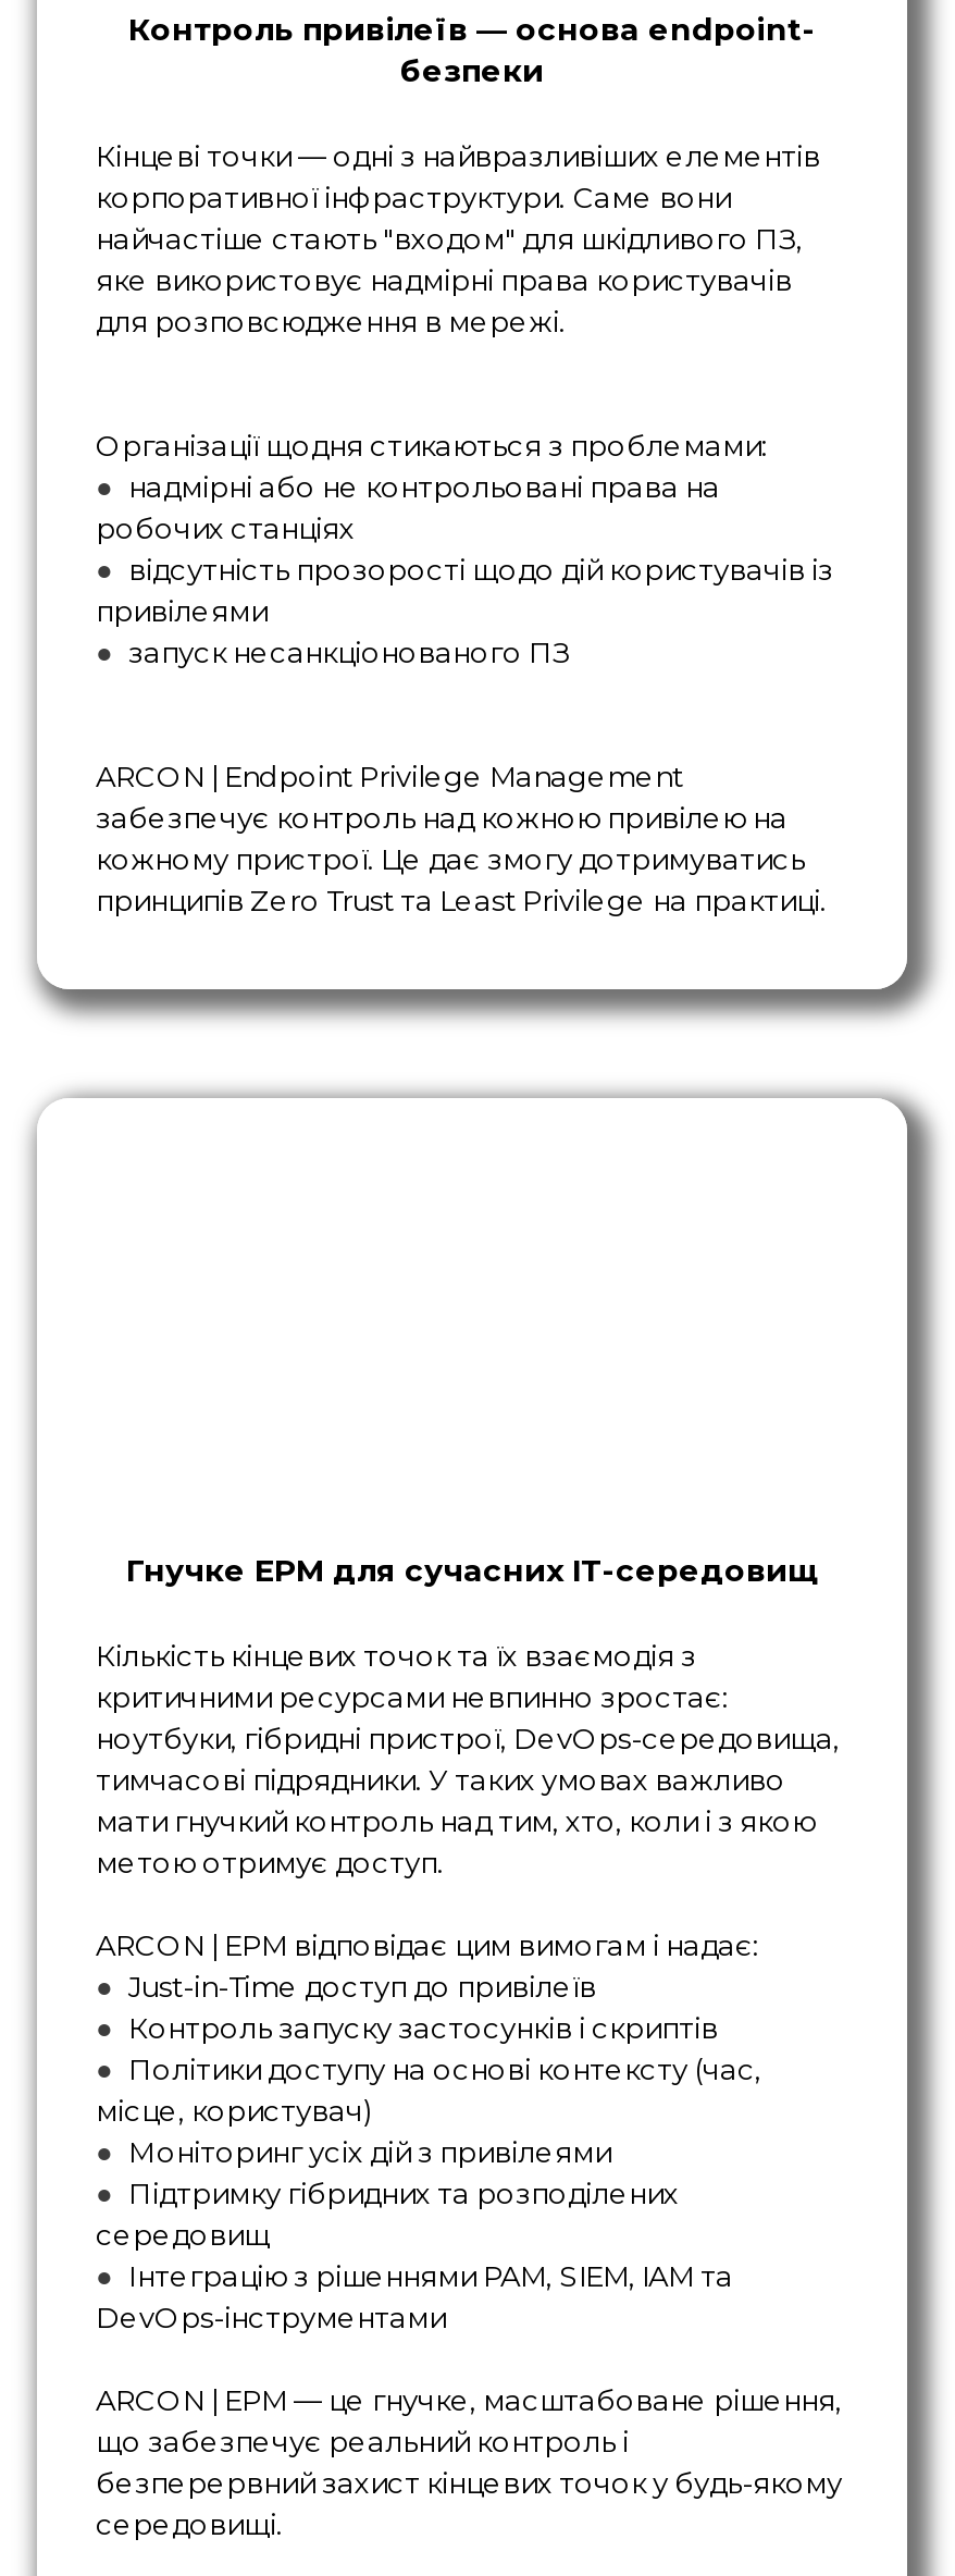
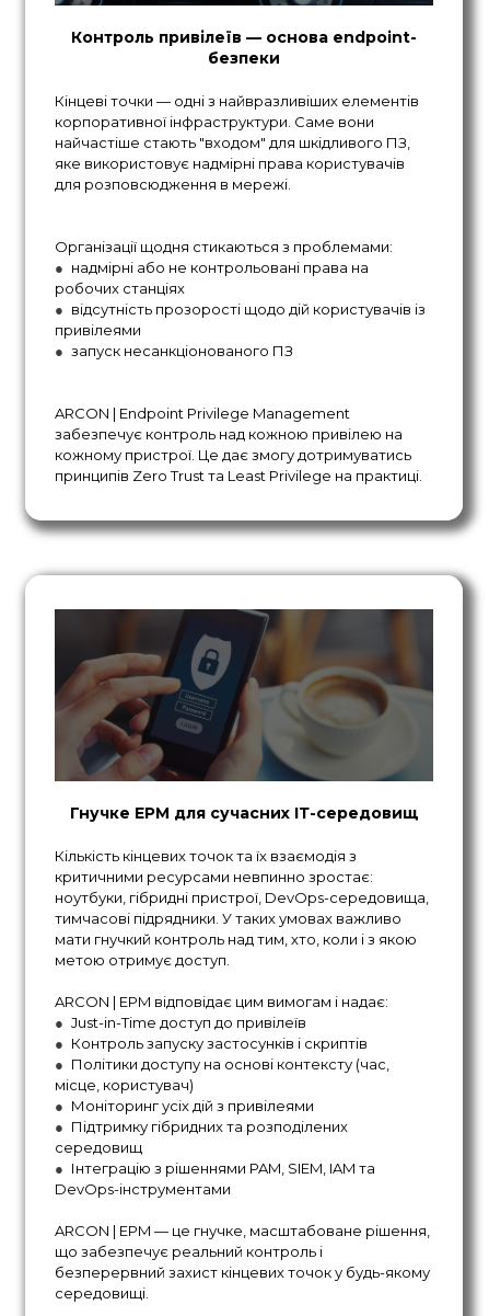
none -> [54,608,434,782] [image]

